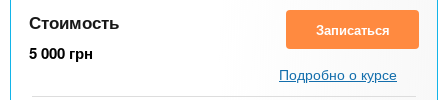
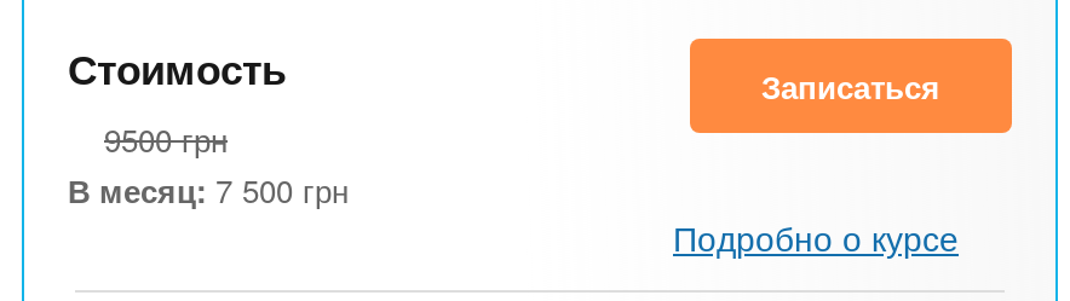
[29,42,93,64] 5 000 грн -> [68,116,349,213] 9500 грн | В месяц: 7 500 грн

